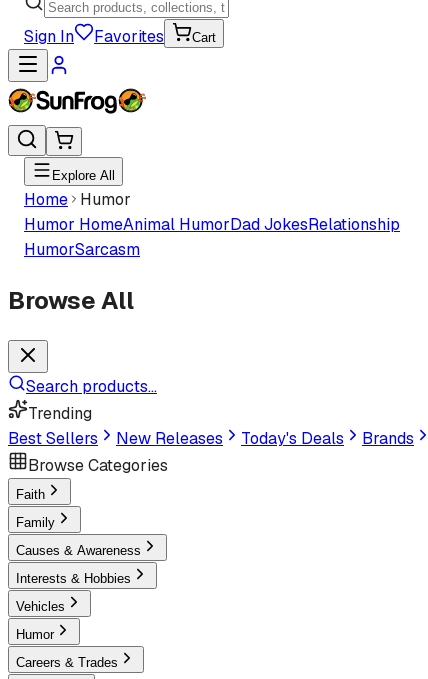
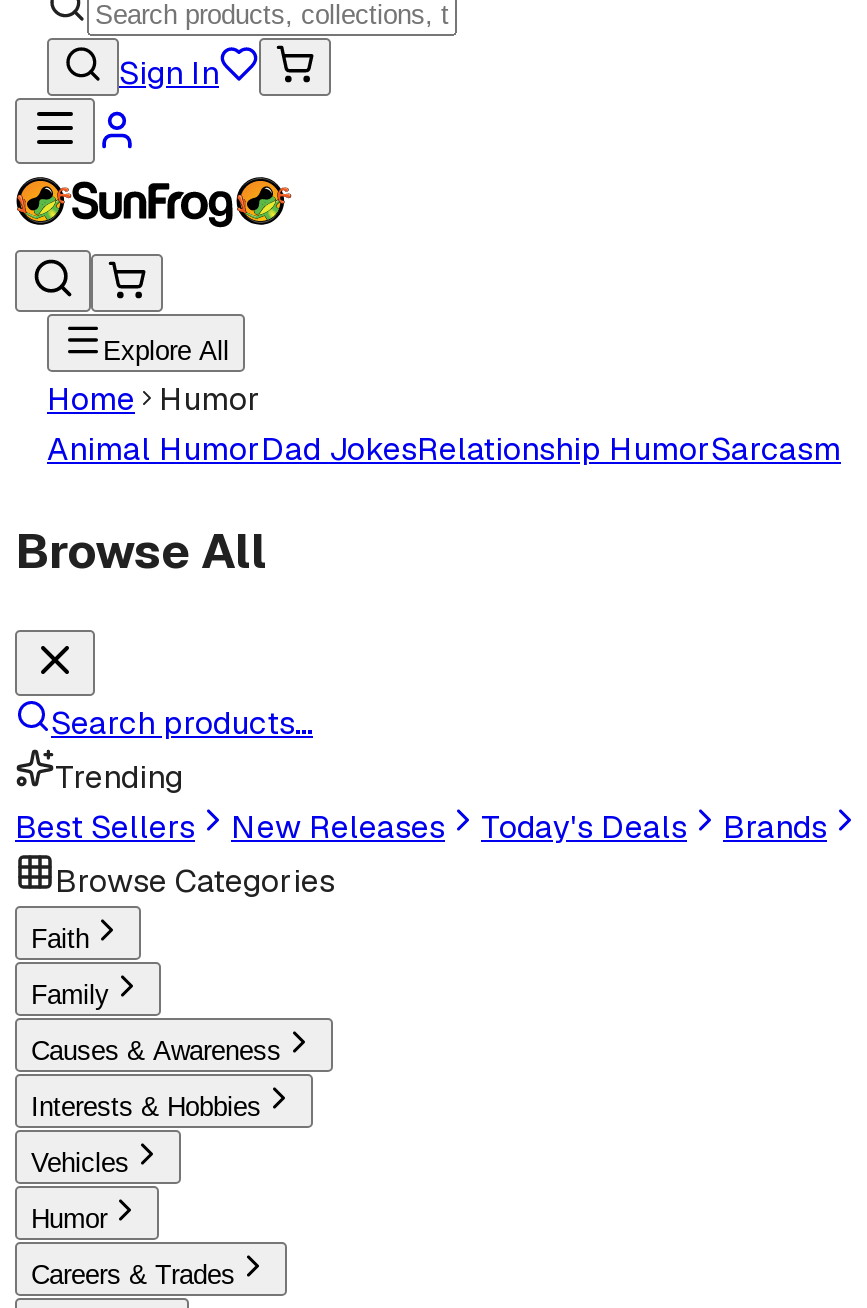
[94,26,216,47] Favorites | Cart -> none
[24,214,400,260] Humor HomeAnimal HumorDad JokesRelationship | HumorSarcasm -> [47,428,841,470] Animal HumorDad JokesRelationship HumorSarcasm

